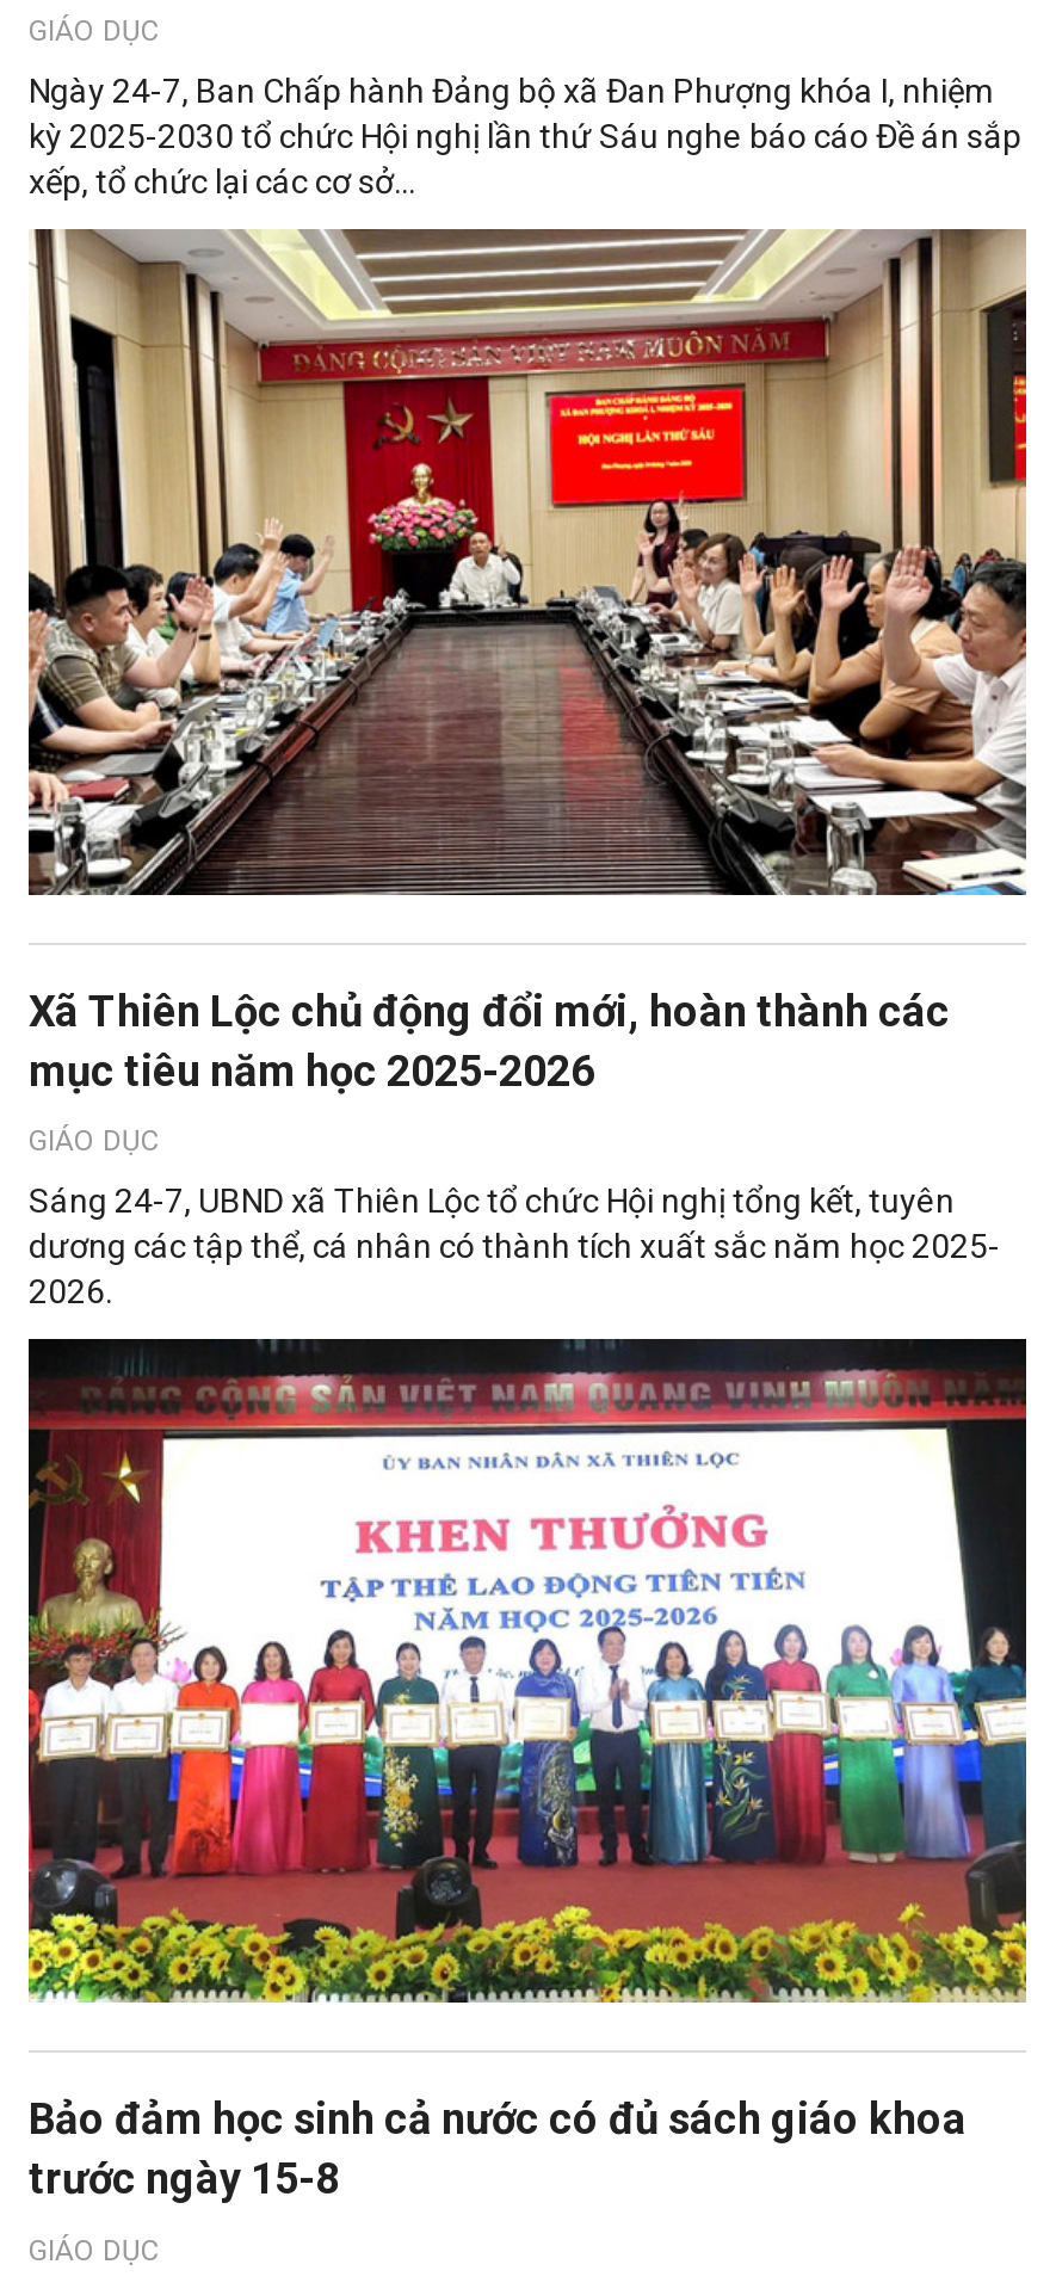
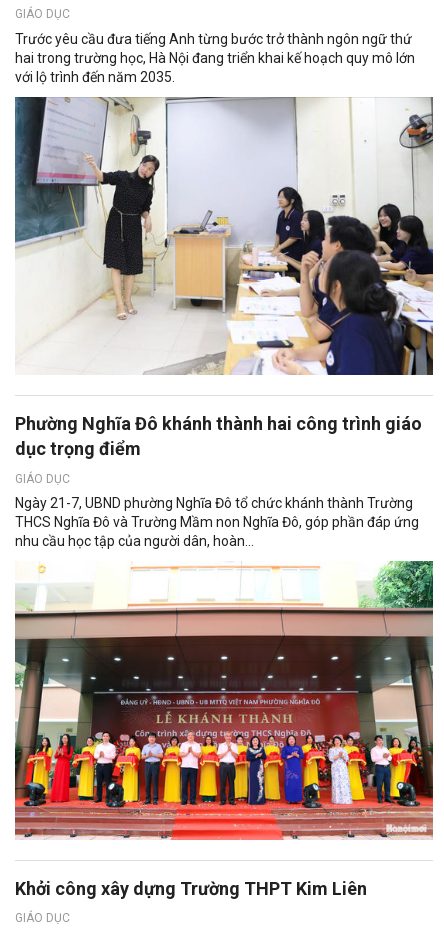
[29,72,1021,201] Ngày 24-7, Ban Chấp hành Đảng bộ xã Đan Phượng khóa I, nhiệm | kỳ 2025-2030 tổ chức Hội nghị lần thứ Sáu nghe báo cáo Đề án sắp | xếp, tổ chức lại các cơ sở... -> [15,31,415,85] Trước yêu cầu đưa tiếng Anh từng bước trở thành ngôn ngữ thứ | hai trong trường học, Hà Nội đang triển khai kế hoạch quy mô lớn | với lộ trình đến năm 2035.
[26,228,1029,1095] [image] | Xã Thiên Lộc chủ động đổi mới, hoàn thành các | mục tiêu năm học 2025-2026 -> [14,96,434,459] [image] | Phường Nghĩa Đô khánh thành hai công trình giáo | dục trọng điểm
[29,1181,1000,1310] Sáng 24-7, UBND xã Thiên Lộc tổ chức Hội nghị tổng kết, tuyên | dương các tập thể, cá nhân có thành tích xuất sắc năm học 2025- | 2026. -> [15,495,419,549] Ngày 21-7, UBND phường Nghĩa Đô tổ chức khánh thành Trường | THCS Nghĩa Đô và Trường Mầm non Nghĩa Đô, góp phần đáp ứng | nhu cầu học tập của người dân, hoàn...
[26,1343,1029,2204] [image] | Bảo đảm học sinh cả nước có đủ sách giáo khoa | trước ngày 15-8 -> [14,560,434,899] [image] | Khởi công xây dựng Trường THPT Kim Liên

